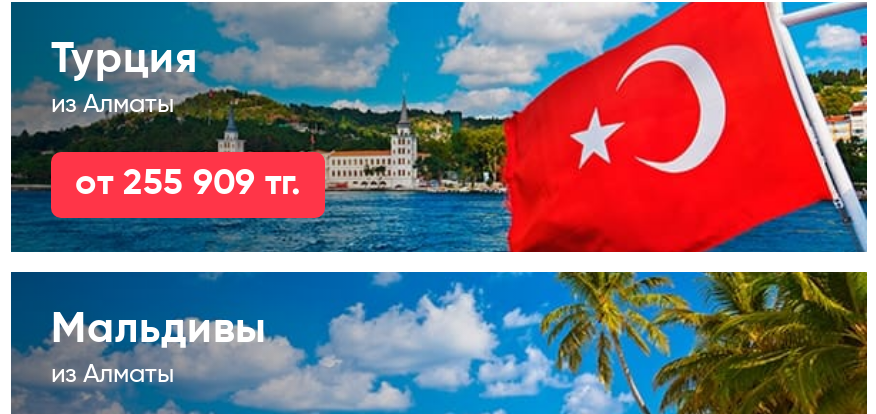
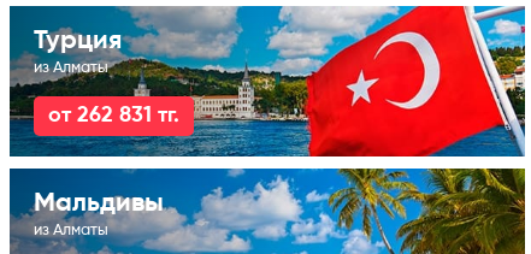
[75,166,301,202] от 255 909 тг. -> [48,105,179,126] от 262 831 тг.

